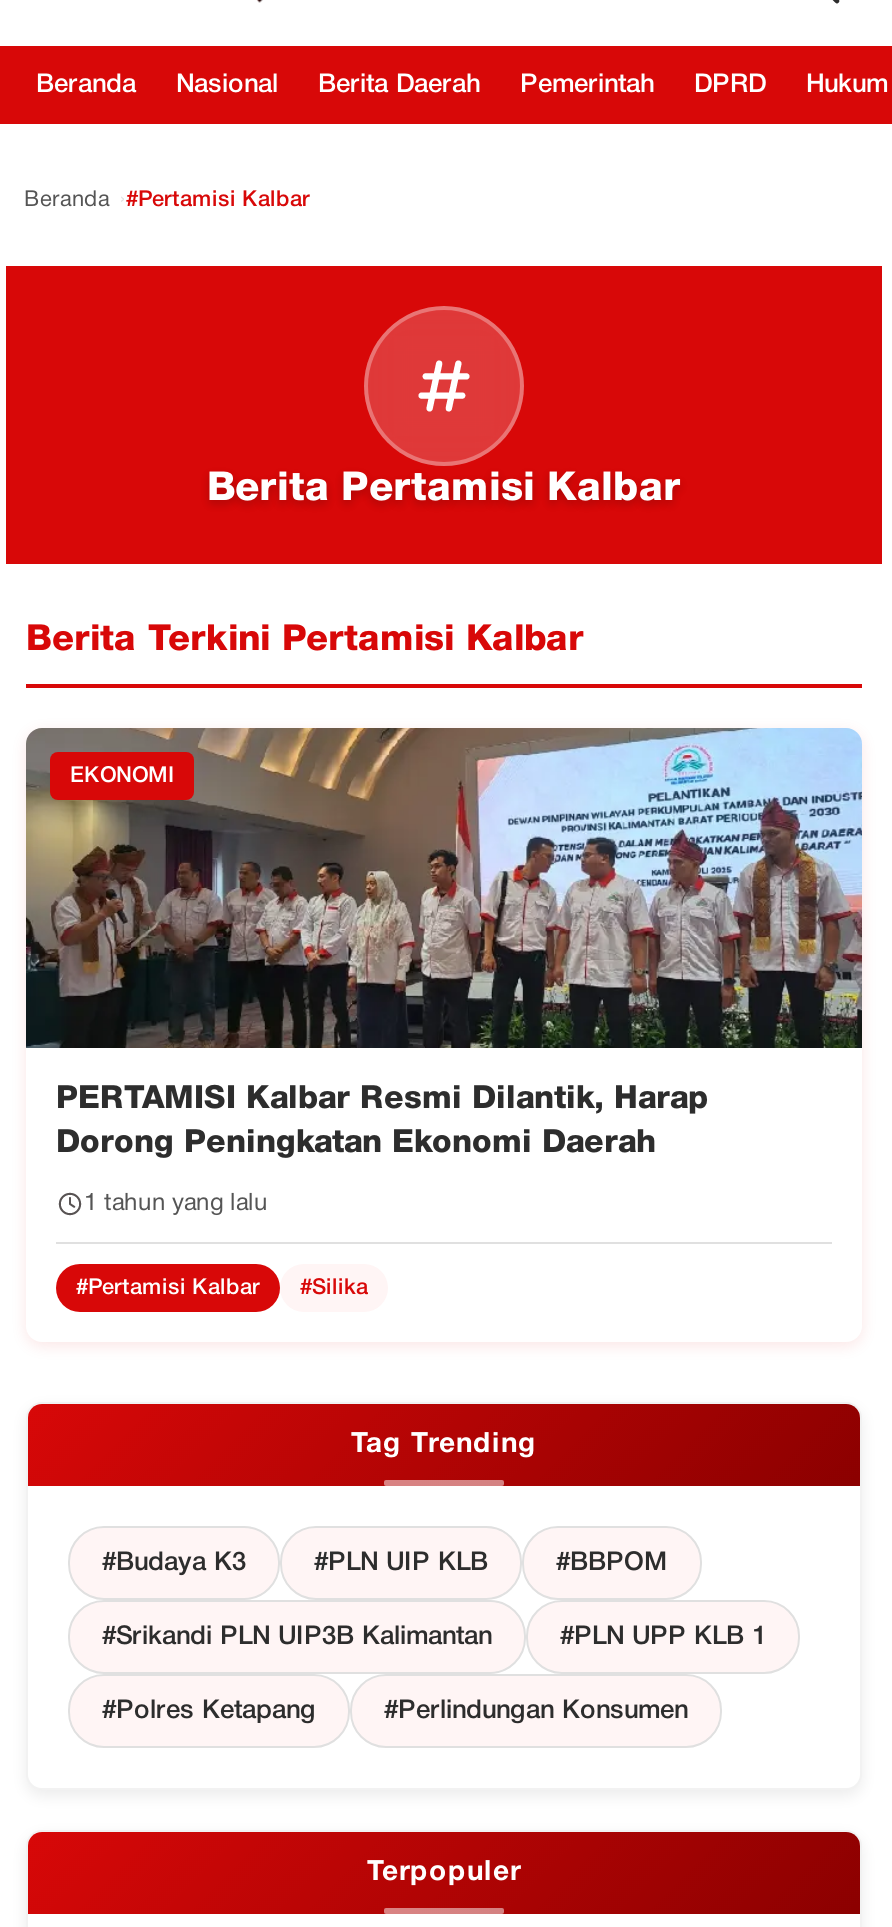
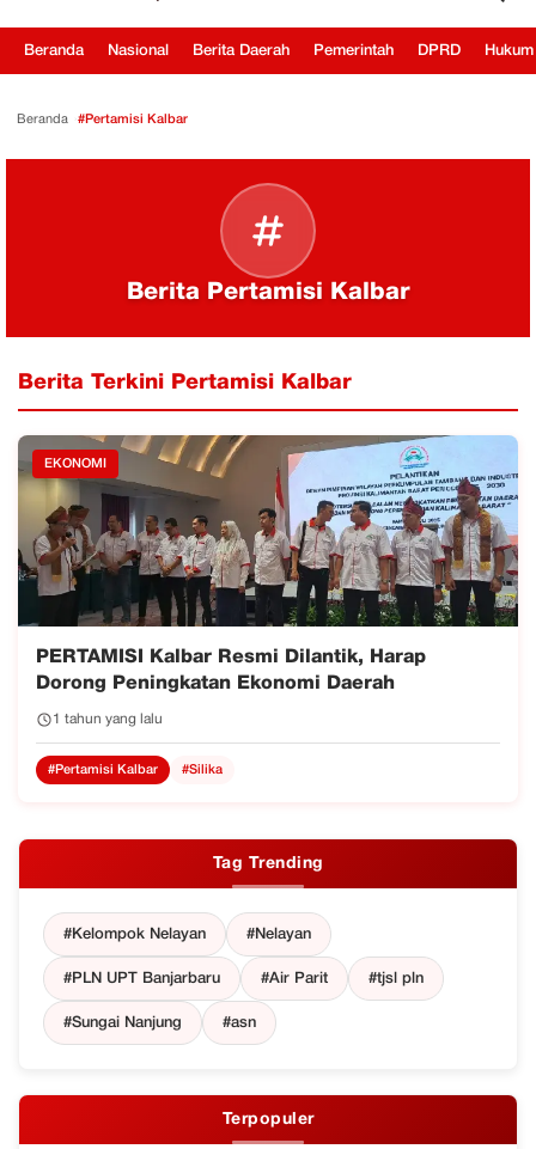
[102,1552,668,1574] #Budaya K3 | #PLN UIP KLB | #BBPOM -> [63,928,311,941] #Kelompok Nelayan | #Nelayan
[102,1626,766,1648] #Srikandi PLN UIP3B Kalimantan | #PLN UPP KLB 1 -> [63,972,424,985] #PLN UPT Banjarbaru | #Air Parit | #tjsl pln
[102,1700,688,1722] #Polres Ketapang | #Perlindungan Konsumen -> [63,1016,256,1029] #Sungai Nanjung | #asn

